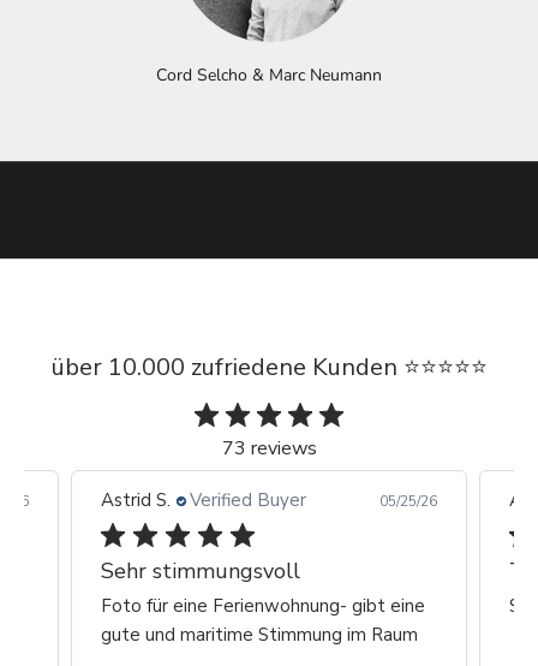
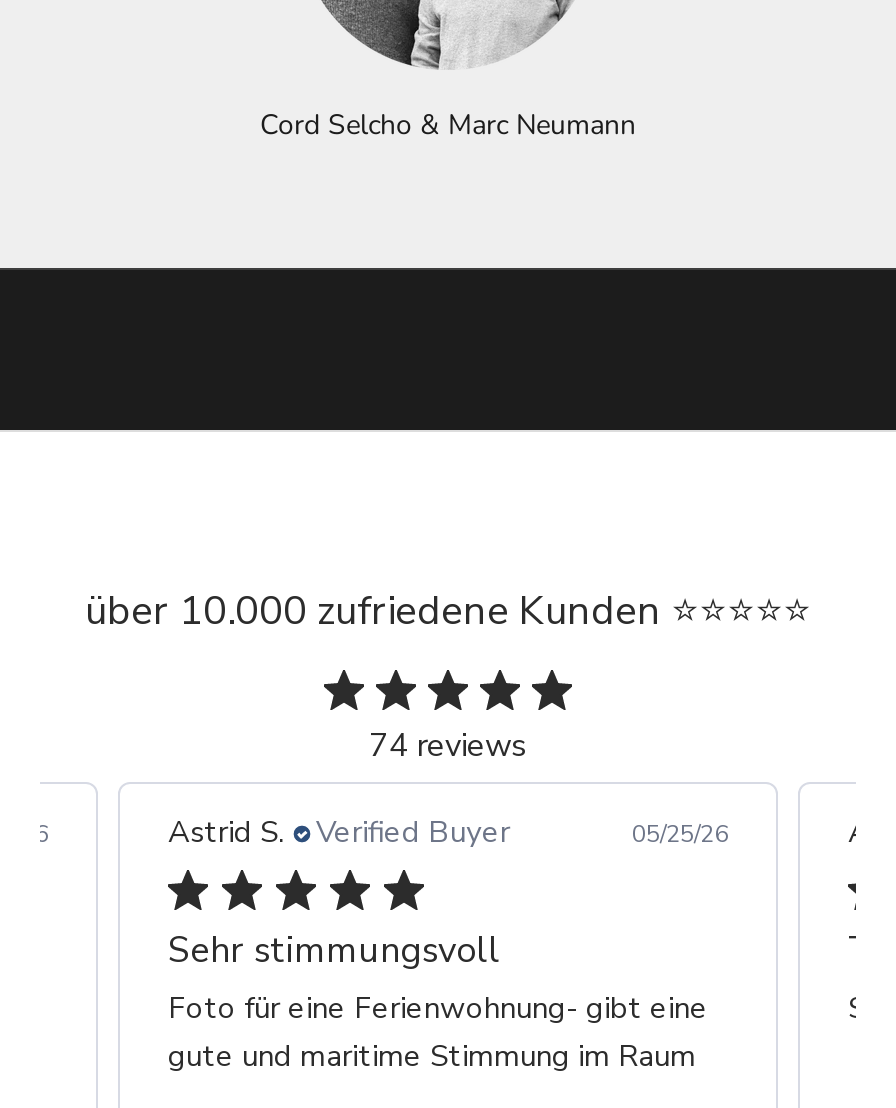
[222,435,316,462] 73 reviews -> [369,724,527,768] 74 reviews

